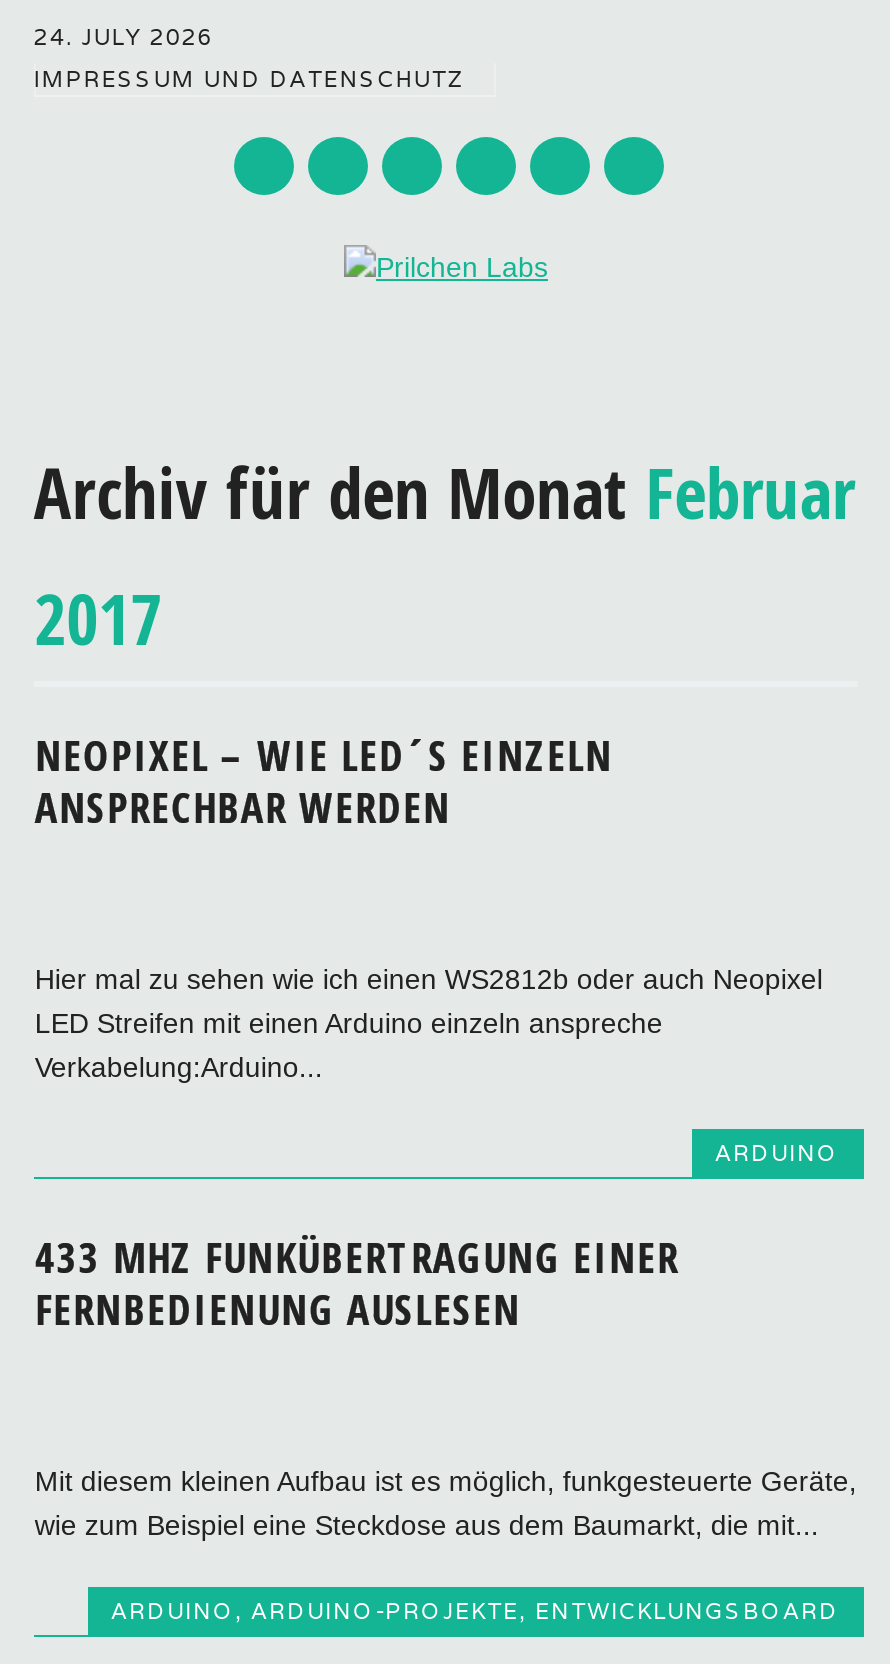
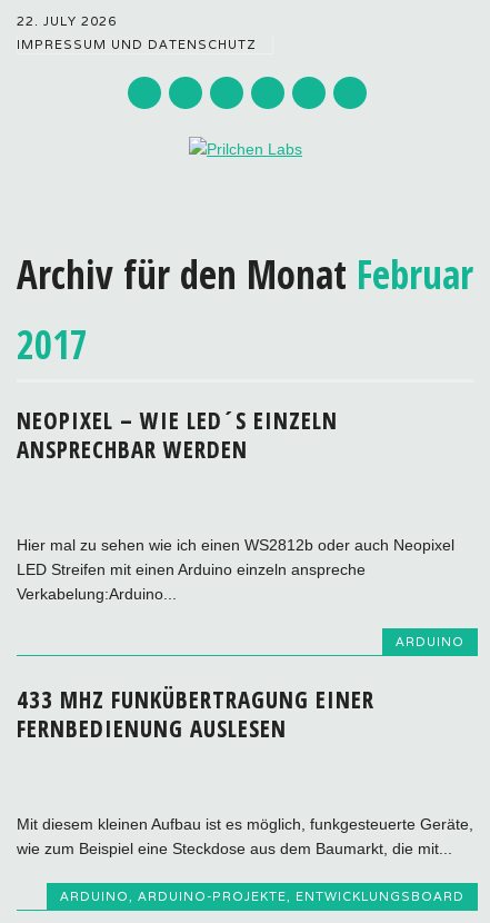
[34,23,214,51] 24. JULY 2026 -> [17,13,117,29] 22. JULY 2026

